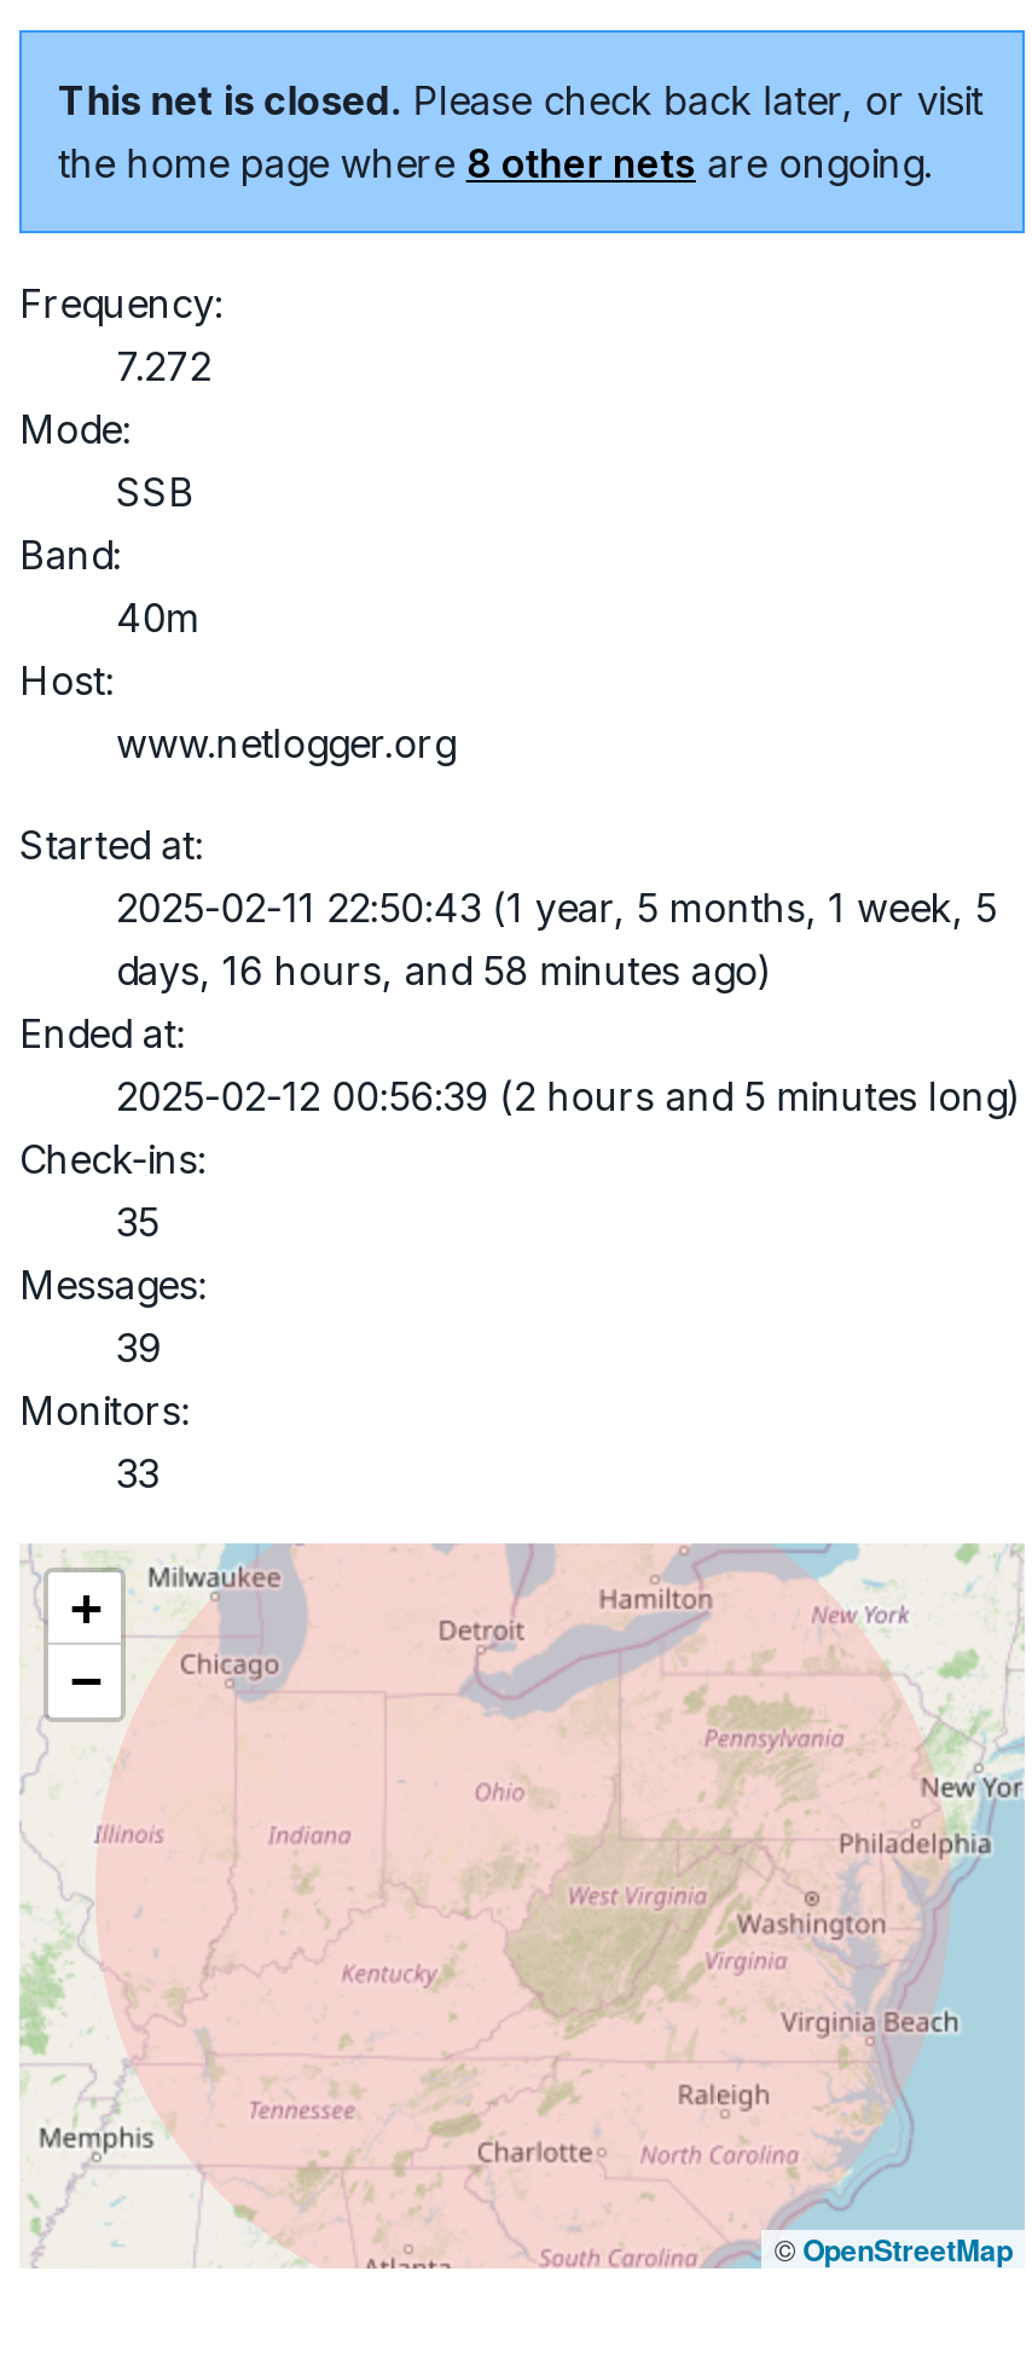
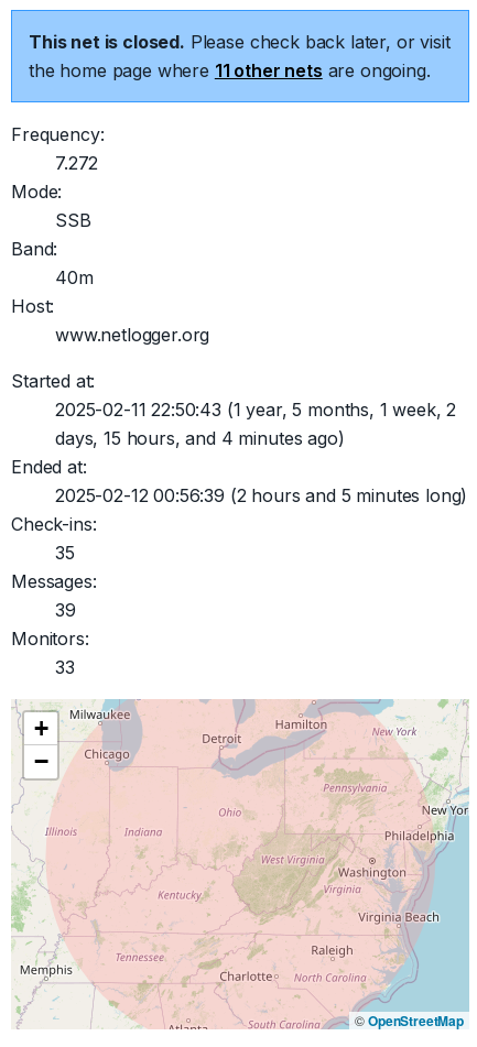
[58,139,932,187] the home page where 8 other nets are ongoing. -> [29,59,430,81] the home page where 11 other nets are ongoing.
[116,883,996,932] 2025-02-11 22:50:43 (1 year, 5 months, 1 week, 5 -> [55,399,456,421] 2025-02-11 22:50:43 (1 year, 5 months, 1 week, 2
[116,946,772,995] days, 16 hours, and 58 minutes ago) -> [55,427,344,449] days, 15 hours, and 4 minutes ago)

